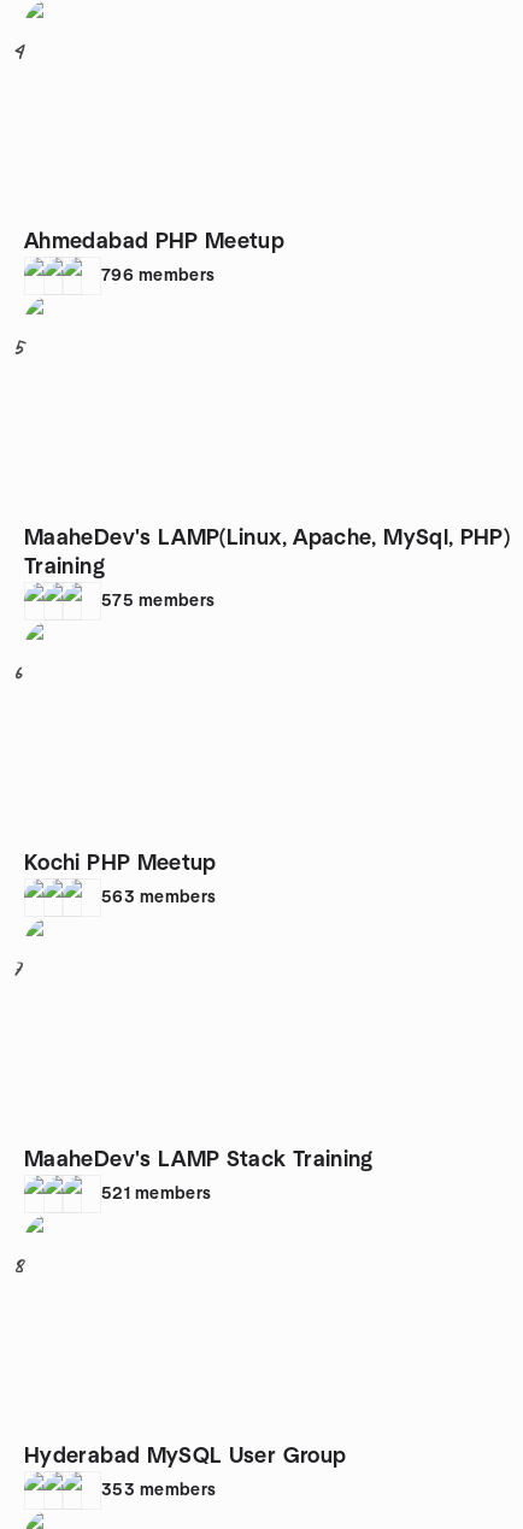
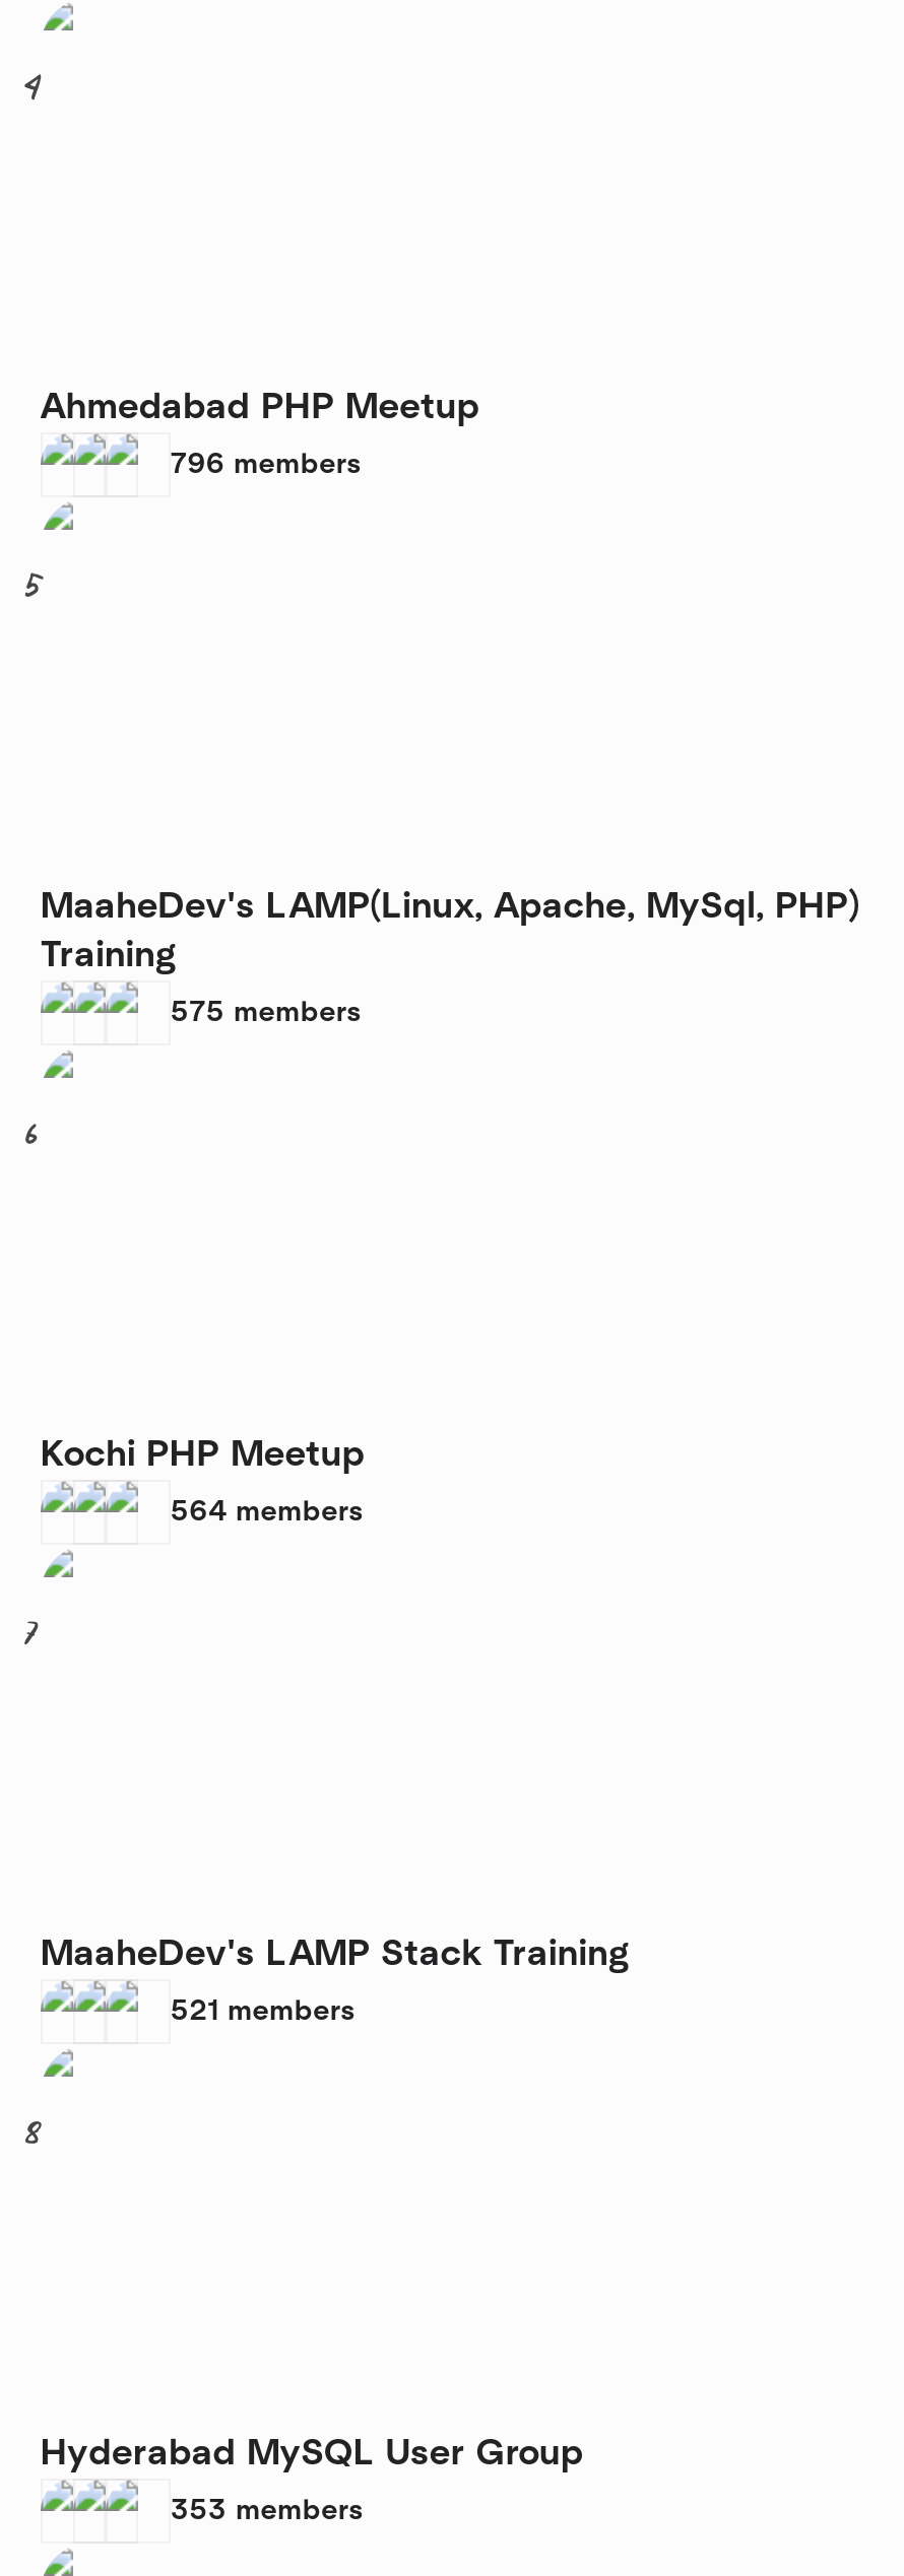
[101,889,216,906] 563 members -> [171,1498,364,1527] 564 members

